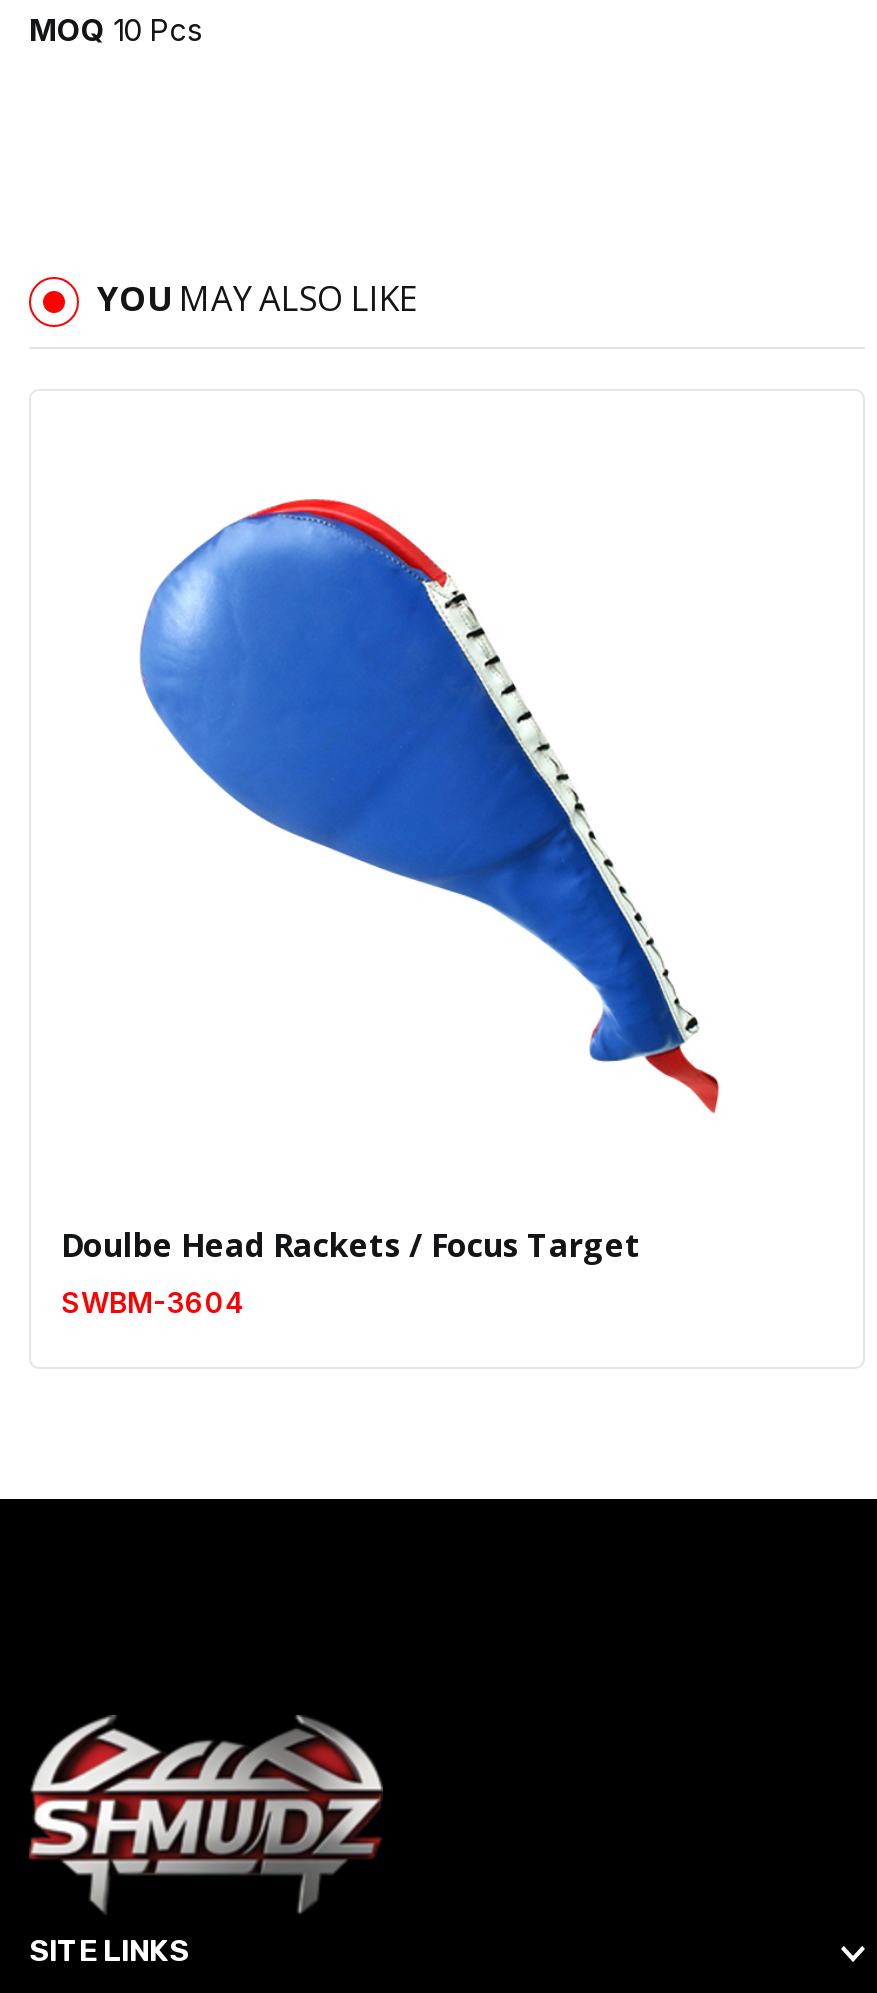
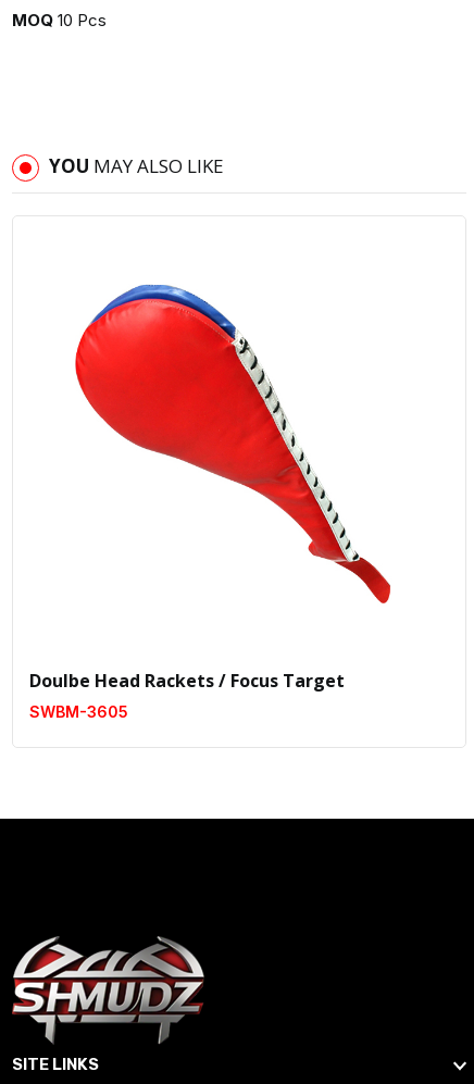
[139,497,725,1113] [image] -> [73,275,391,608] [image]
[61,1285,245,1319] SWBM-3604 -> [29,702,128,721] SWBM-3605

